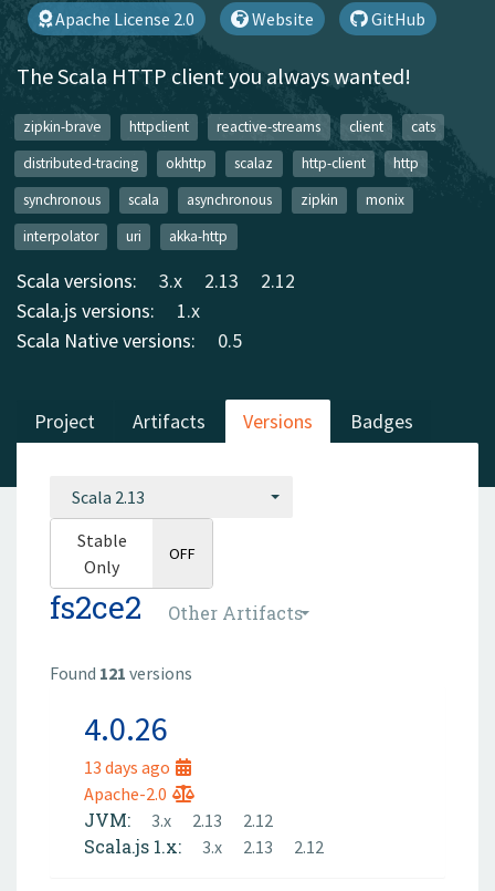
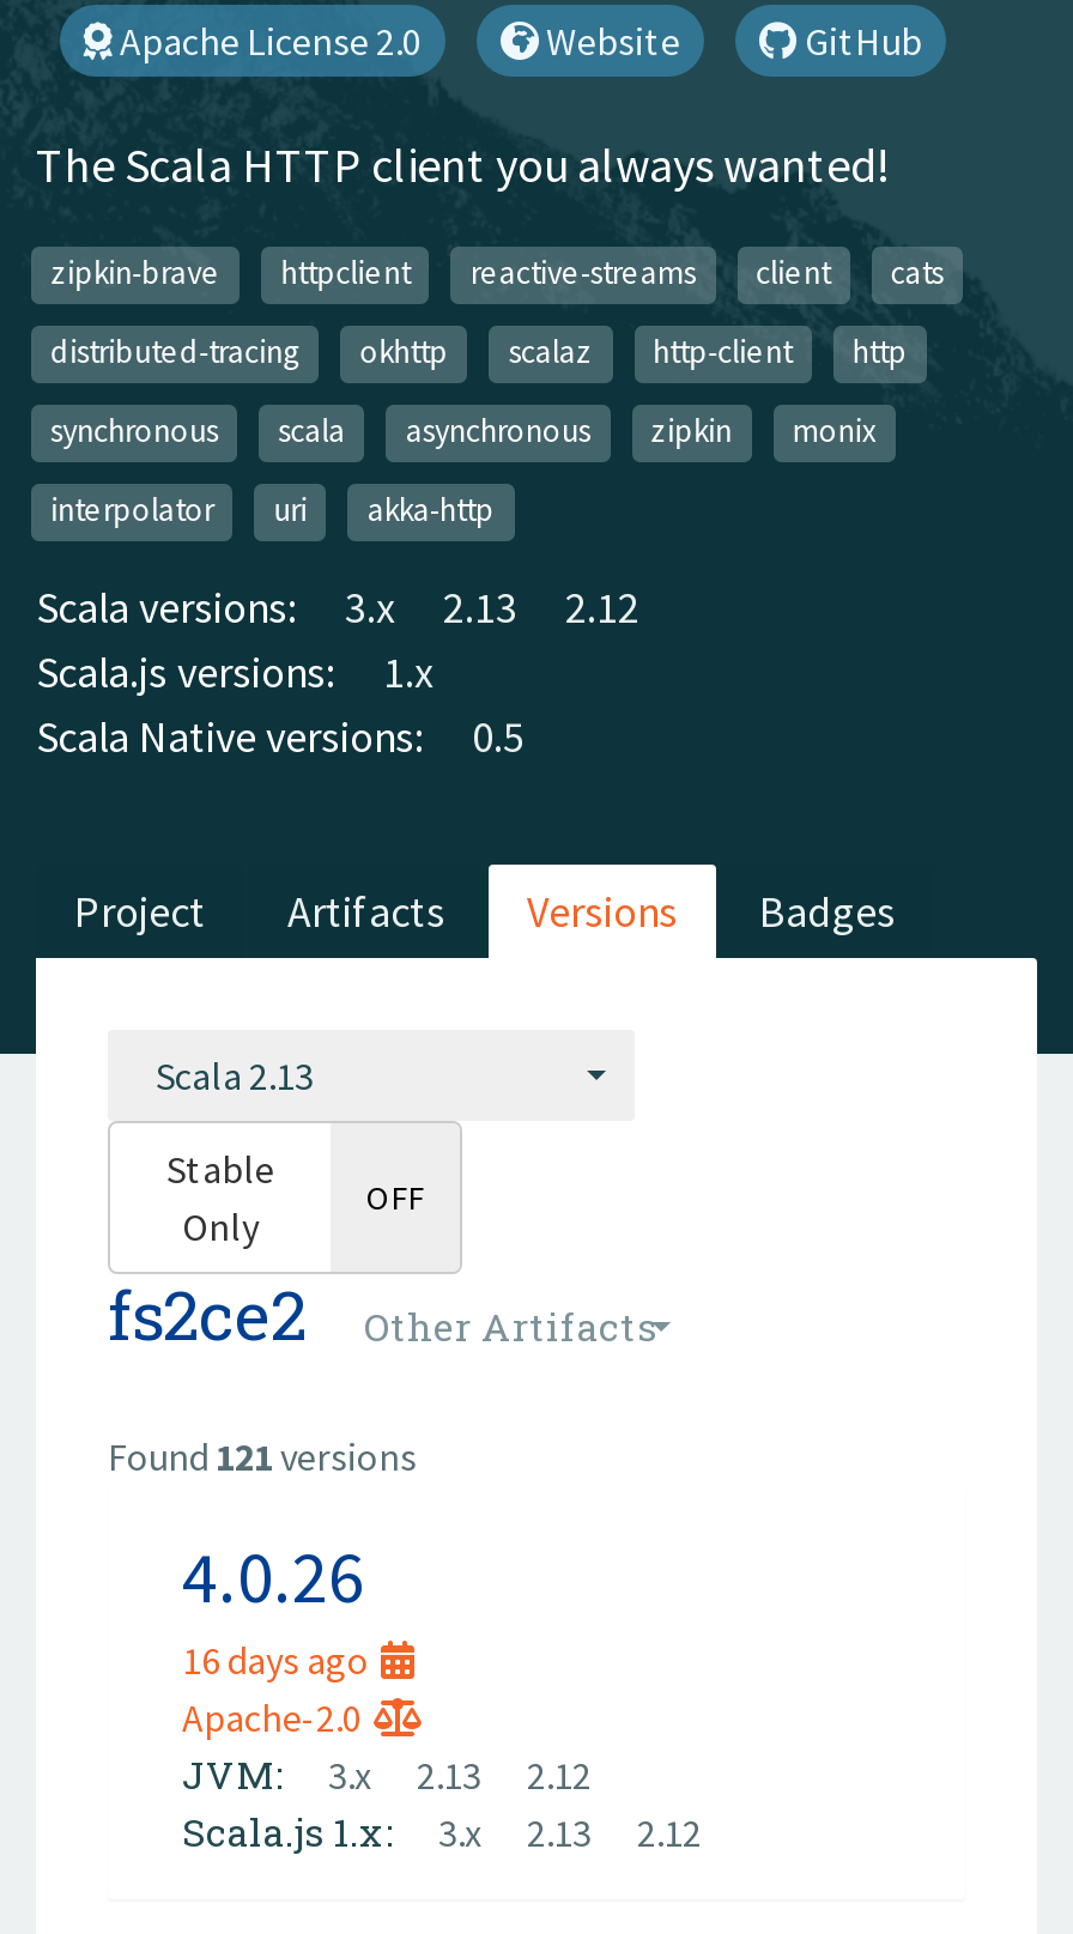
[84,756,170,778] 13 days ago -> [182,1636,369,1684] 16 days ago

